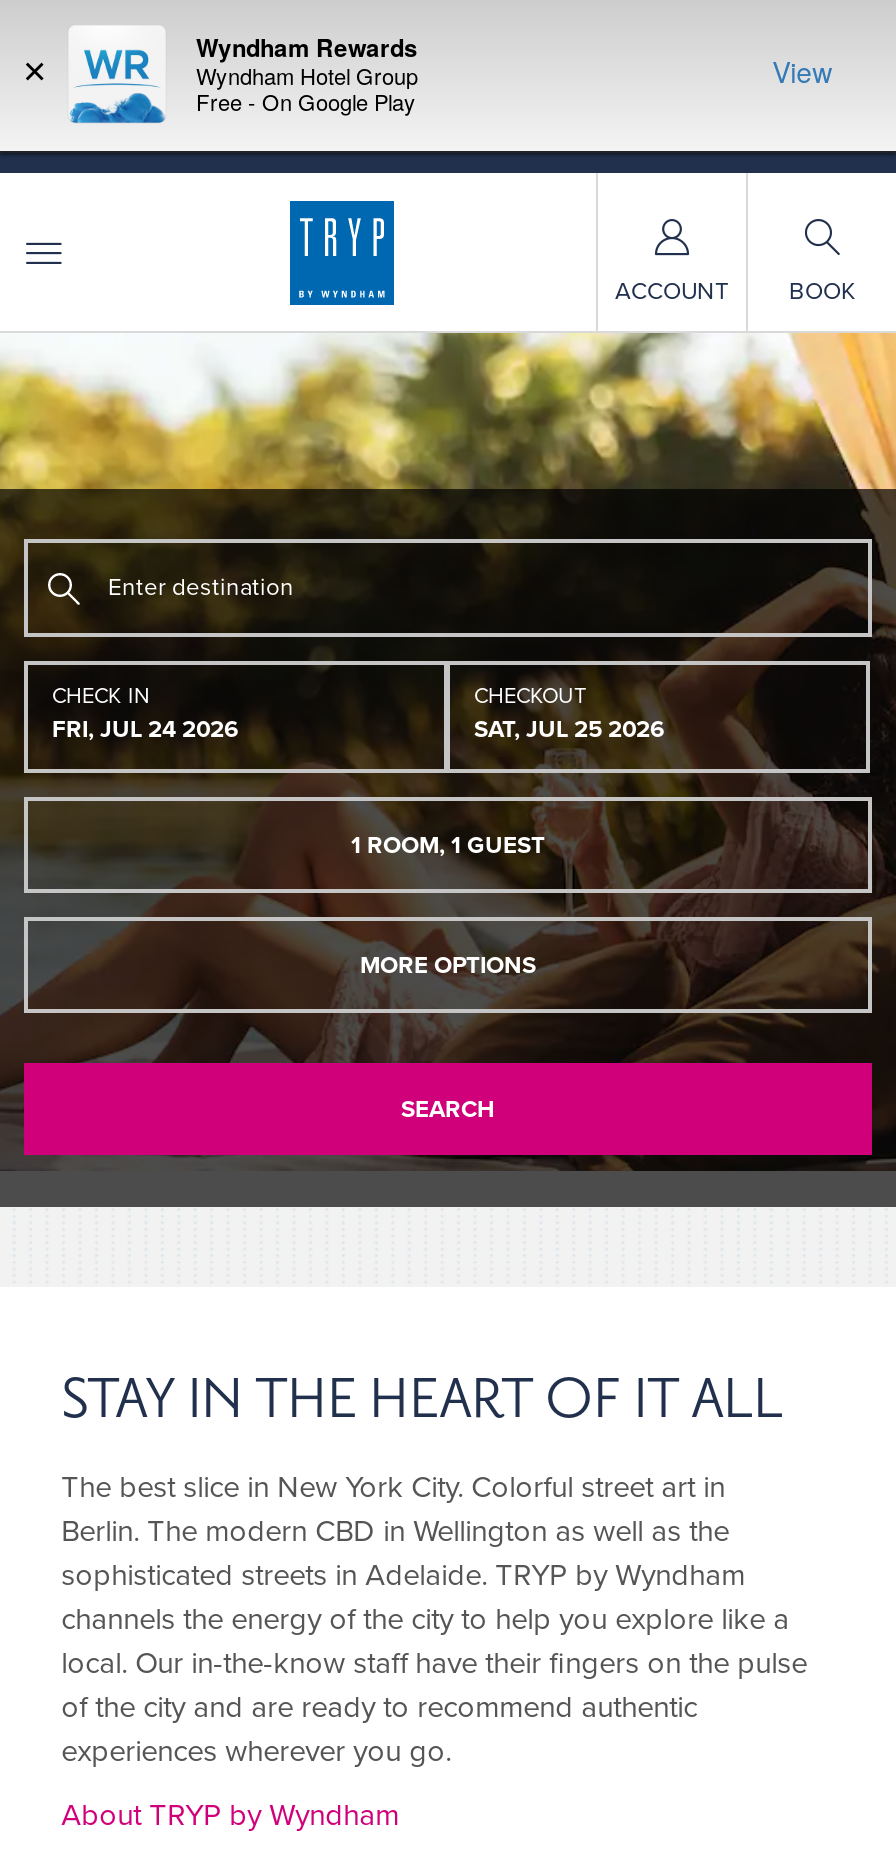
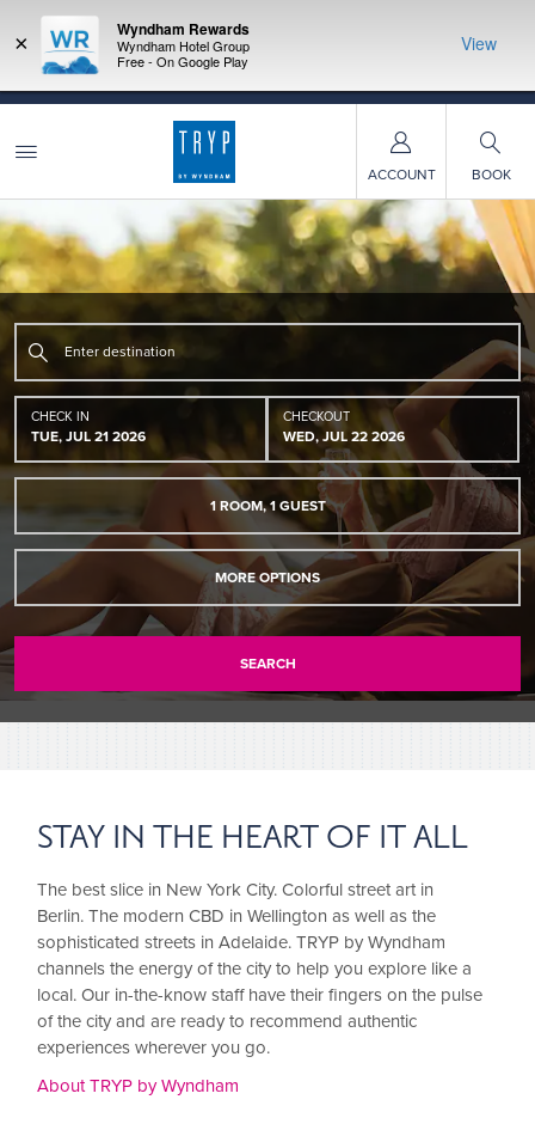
[52,715,238,743] FRI, JUL 24 2026 -> [31,428,146,445] TUE, JUL 21 2026
[474,715,664,743] SAT, JUL 25 2026 -> [283,428,405,445] WED, JUL 22 2026

